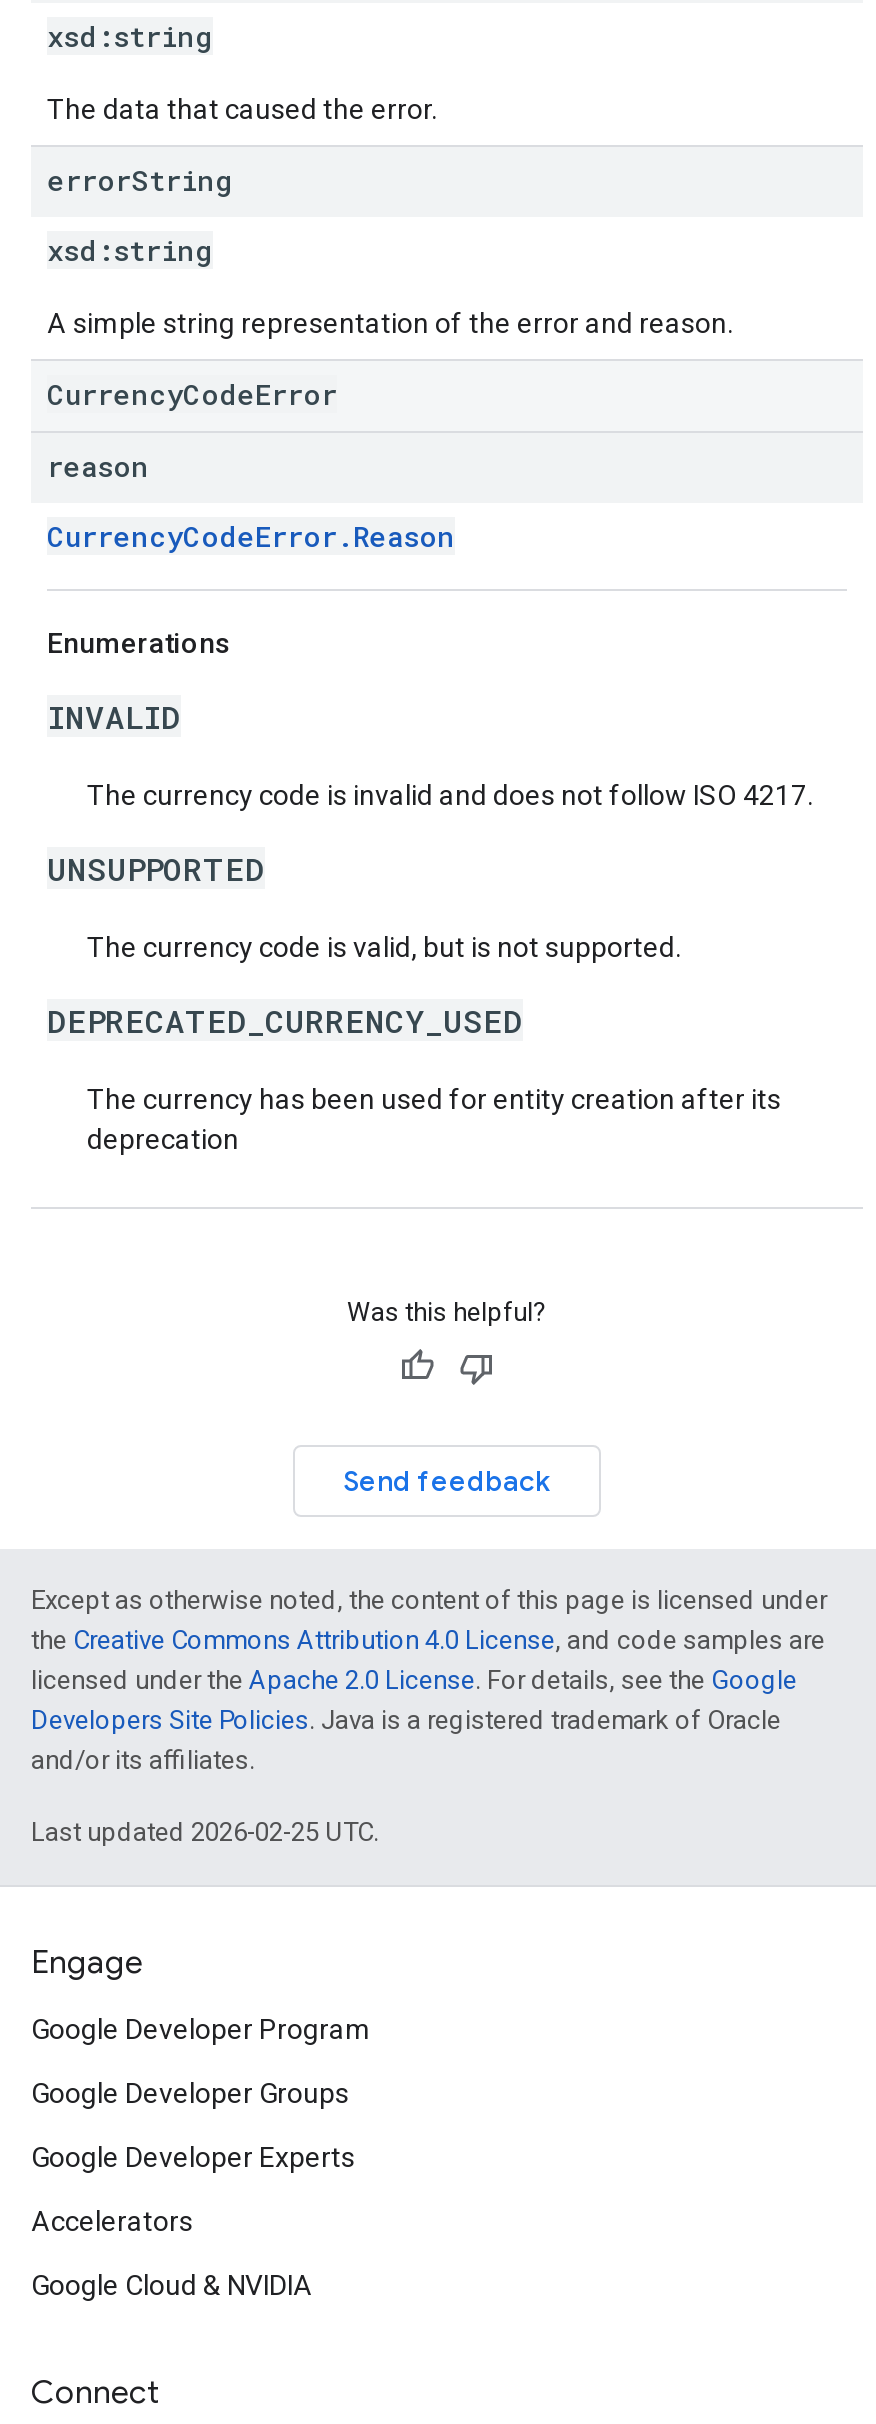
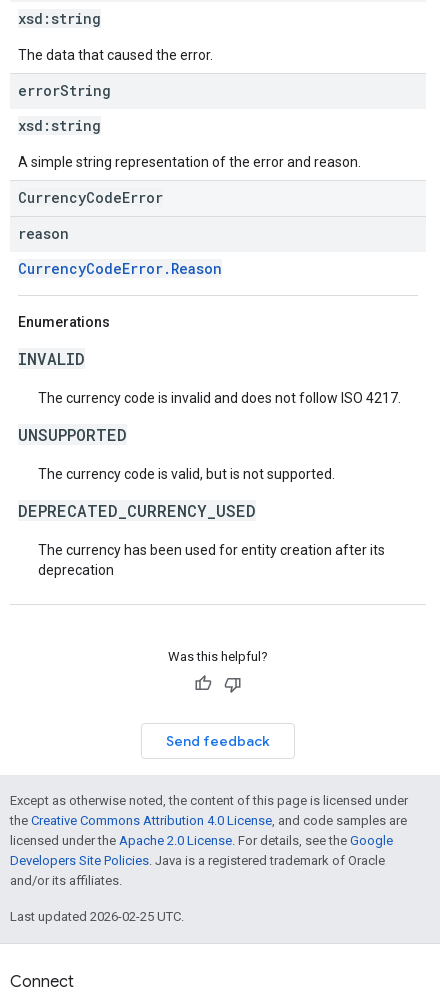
[31,1943,371,2301] Engage | Google Developer Program | Google Developer Groups | Google Developer Experts | Accelerators | Google Cloud & NVIDIA -> none

